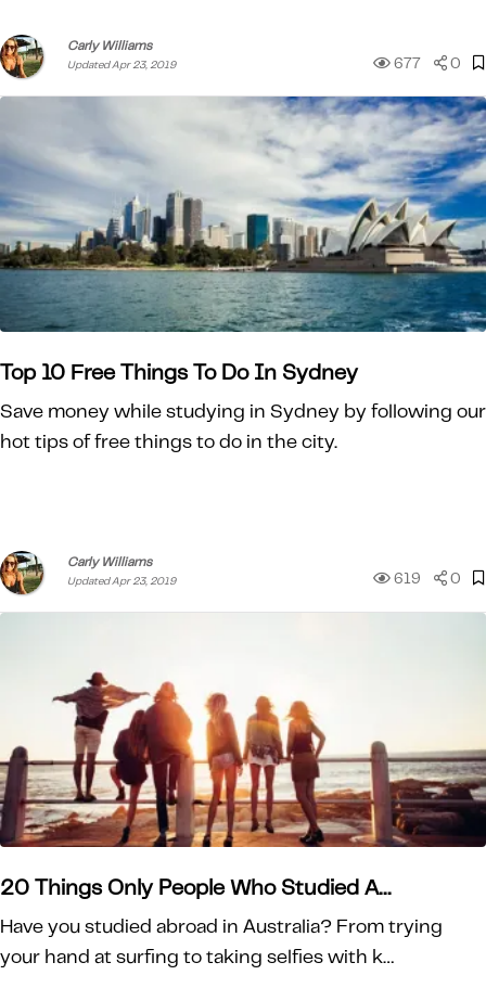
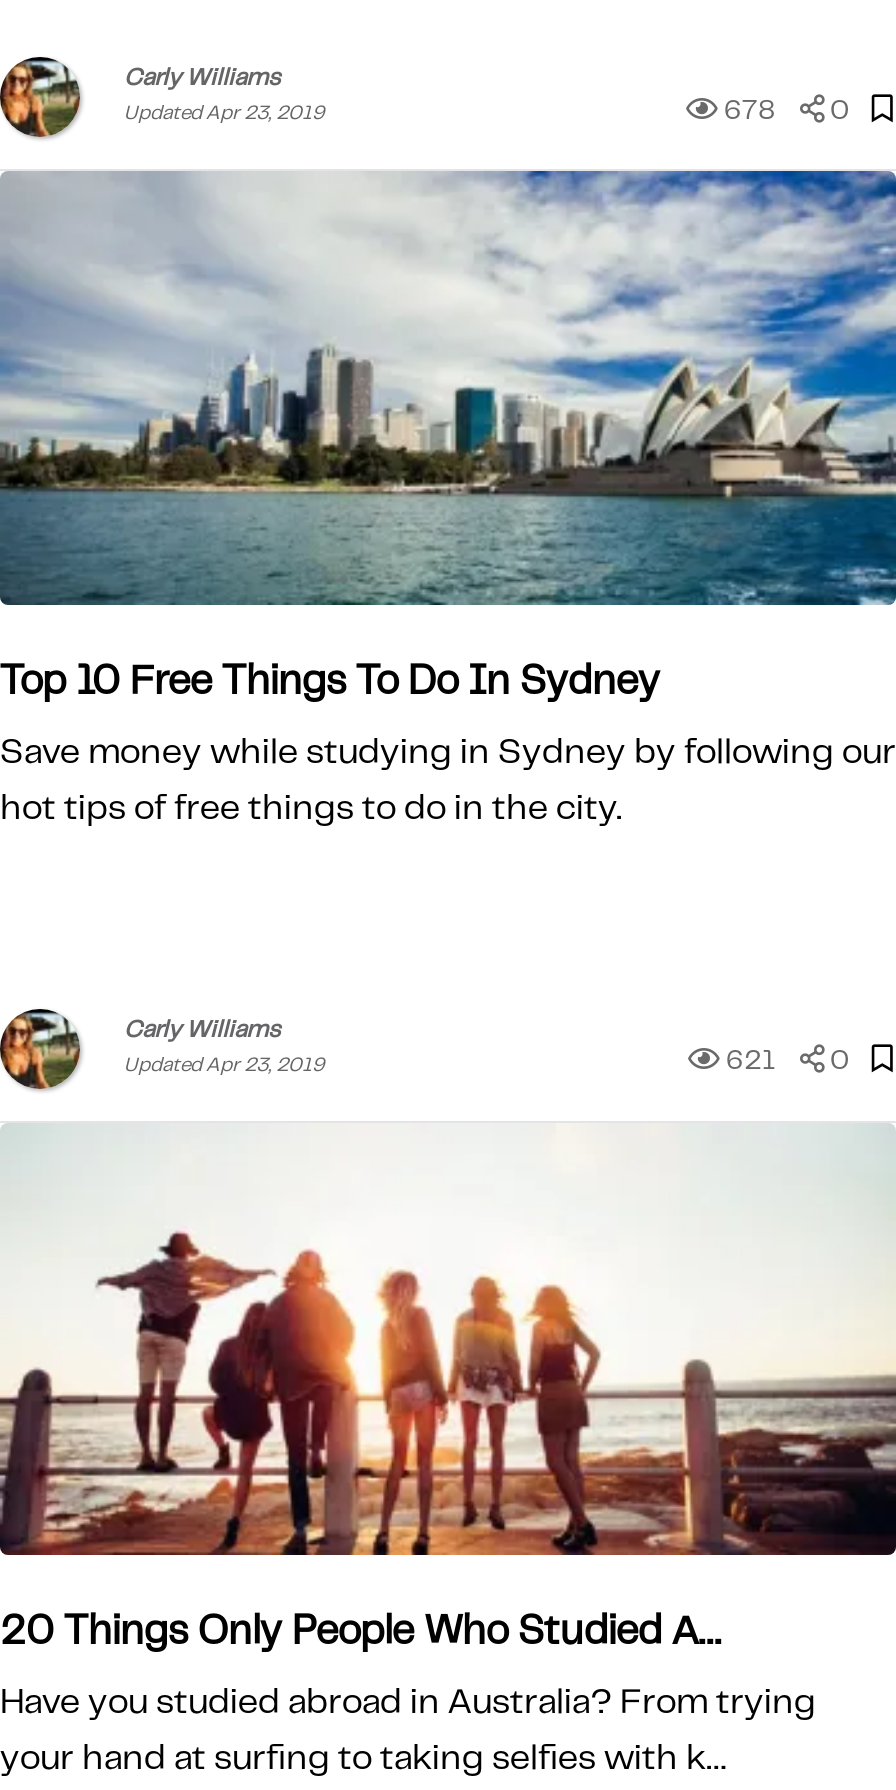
[394,53,421,72] 677 -> [724,91,776,127] 678
[394,568,421,588] 619 -> [726,1041,776,1077] 621

